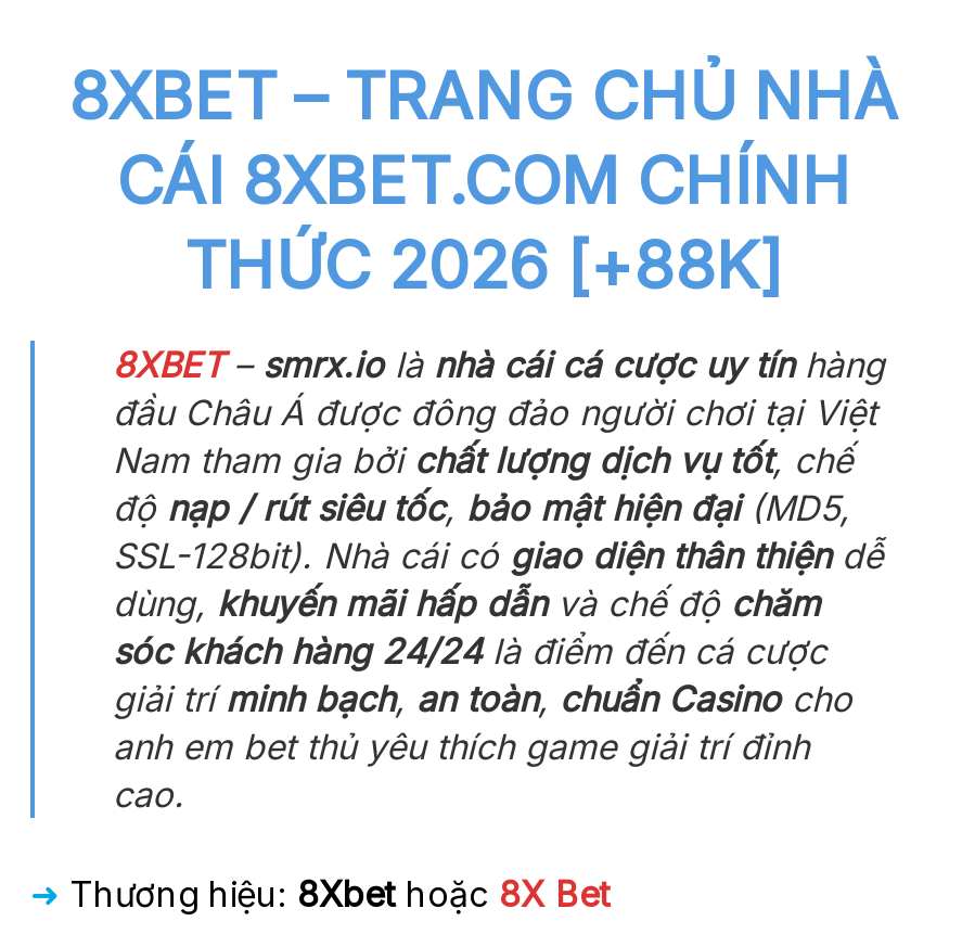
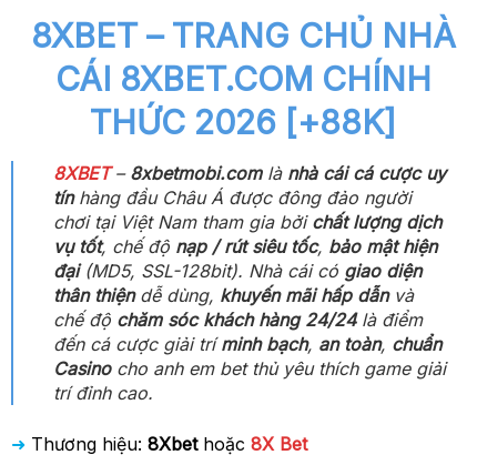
[113,342,885,815] 8XBET– smrx.io là nhà cái cá cược uy tín hàng | đầu Châu Á được đông đảo người chơi tại Việt | Nam tham gia bởi chất lượng dịch vụ tốt, chế | độ nạp / rút siêu tốc, bảo mật hiện đại (MD5, | SSL-128bit). Nhà cái có giao diện thân thiện dễ | dùng, khuyến mãi hấp dẫn và chế độ chăm | sóc khách hàng 24/24 là điểm đến cá cược | giải trí minh bạch, an toàn, chuẩn Casino cho | anh em bet thủ yêu thích game giải trí đỉnh | cao. -> [53,161,446,403] 8XBET– 8xbetmobi.com là nhà cái cá cược uy | tín hàng đầu Châu Á được đông đảo người | chơi tại Việt Nam tham gia bởi chất lượng dịch | vụ tốt, chế độ nạp / rút siêu tốc, bảo mật hiện | đại (MD5, SSL-128bit). Nhà cái có giao diện | thân thiện dễ dùng, khuyến mãi hấp dẫn và | chế độ chăm sóc khách hàng 24/24 là điểm | đến cá cược giải tríminh bạch, an toàn, chuẩn | Casino cho anh em bet thủ yêu thích game giải | trí đỉnh cao.

